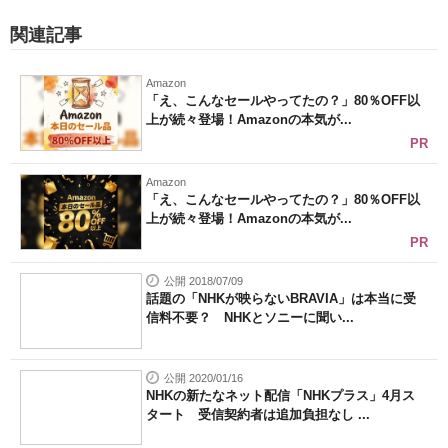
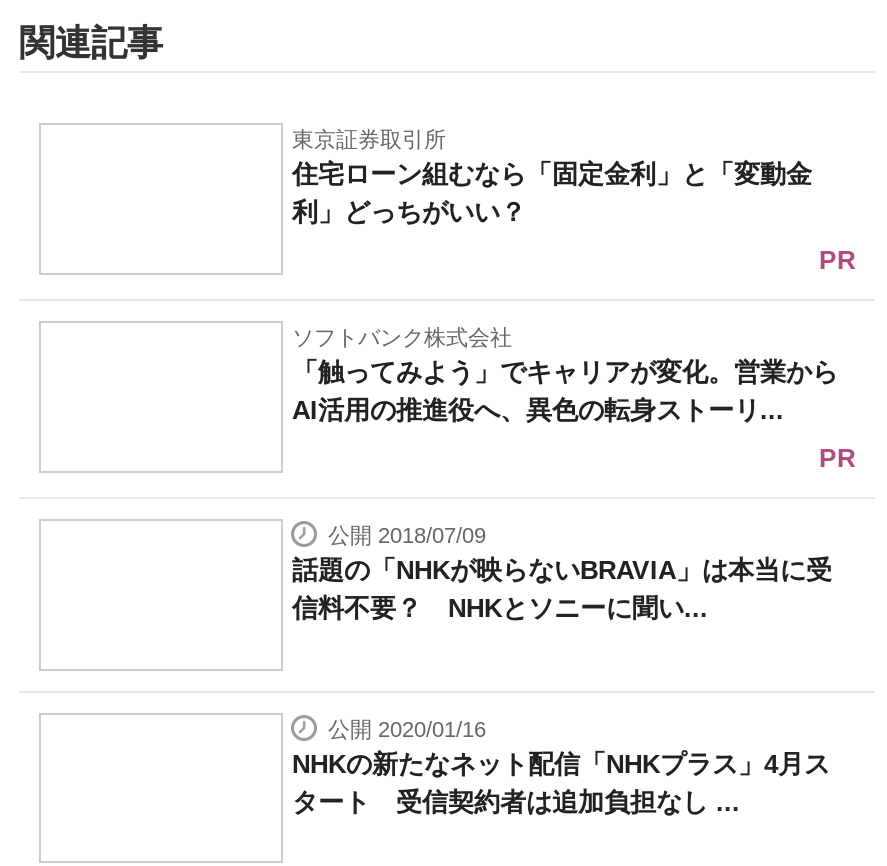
[21,75,141,151] [image] -> none
[146,77,420,127] Amazon | 「え、こんなセールやってたの？」80％OFF以 | 上が続々登場！Amazonの本気が... -> [292,128,812,228] 東京証券取引所 | 住宅ローン組むなら「固定金利」と「変動金 | 利」どっちがいい？
[20,174,142,250] [image] -> none
[146,176,420,226] Amazon | 「え、こんなセールやってたの？」80％OFF以 | 上が続々登場！Amazonの本気が... -> [292,326,838,426] ソフトバンク株式会社 | 「触ってみよう」でキャリアが変化。営業から | AI活用の推進役へ、異色の転身ストーリ...

